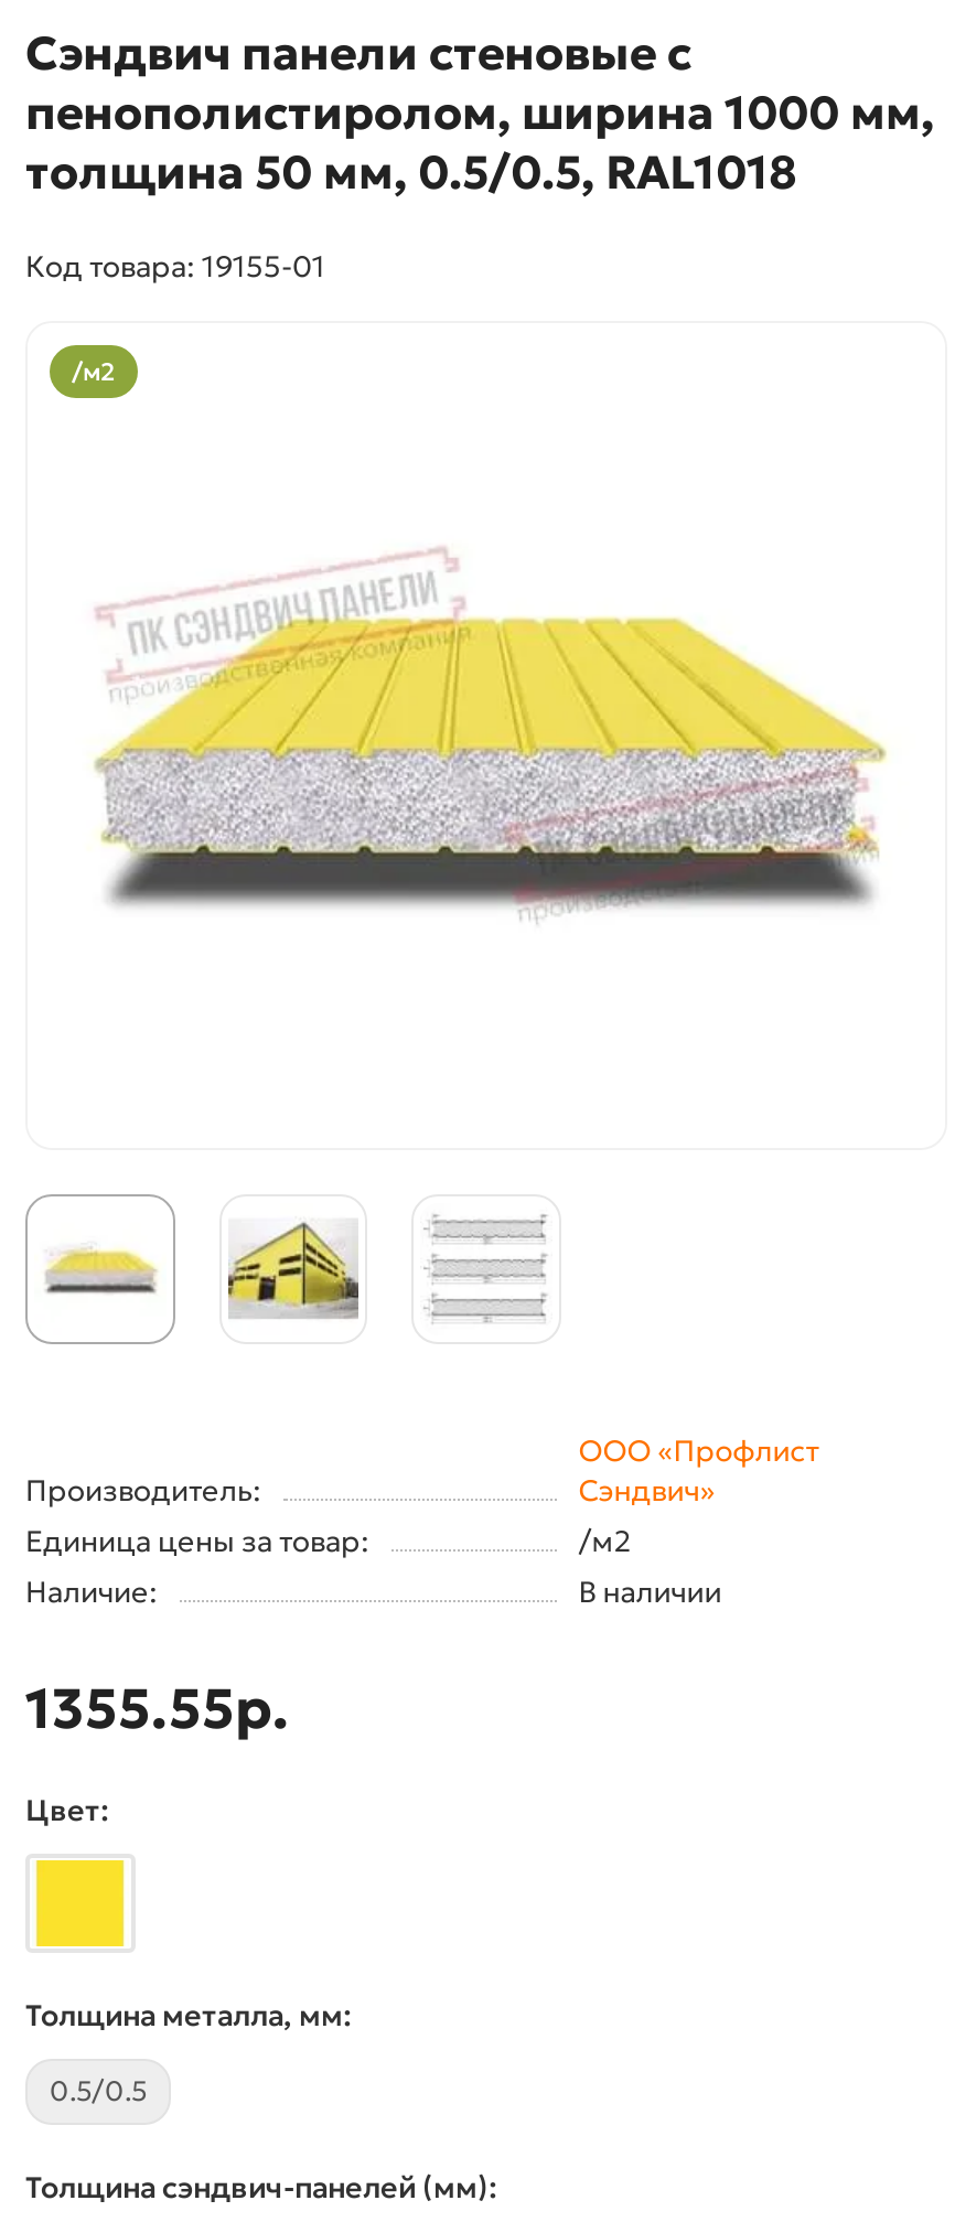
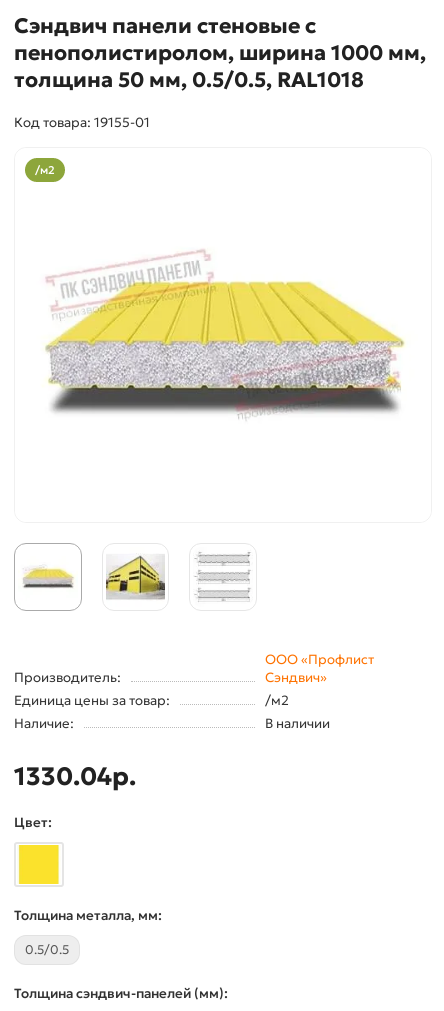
[25,1673,288,1743] 1355.55р. -> [14,760,136,792] 1330.04р.

